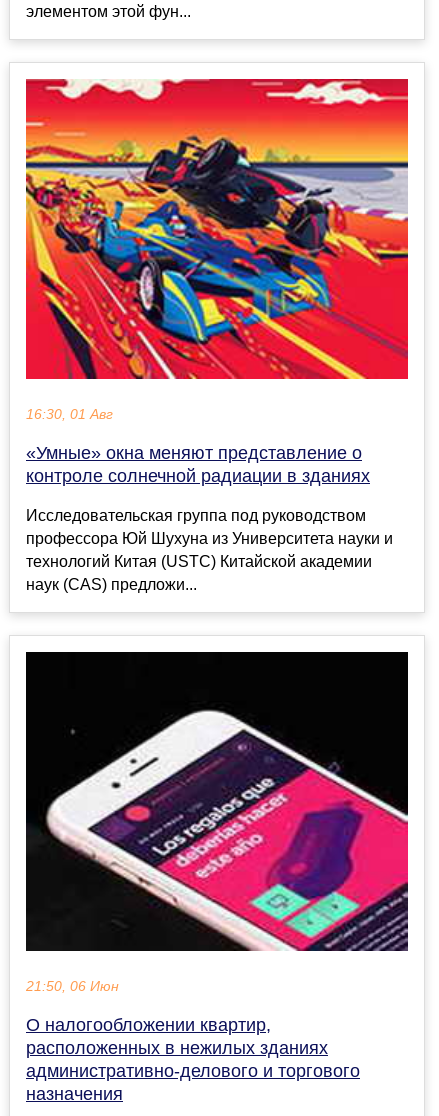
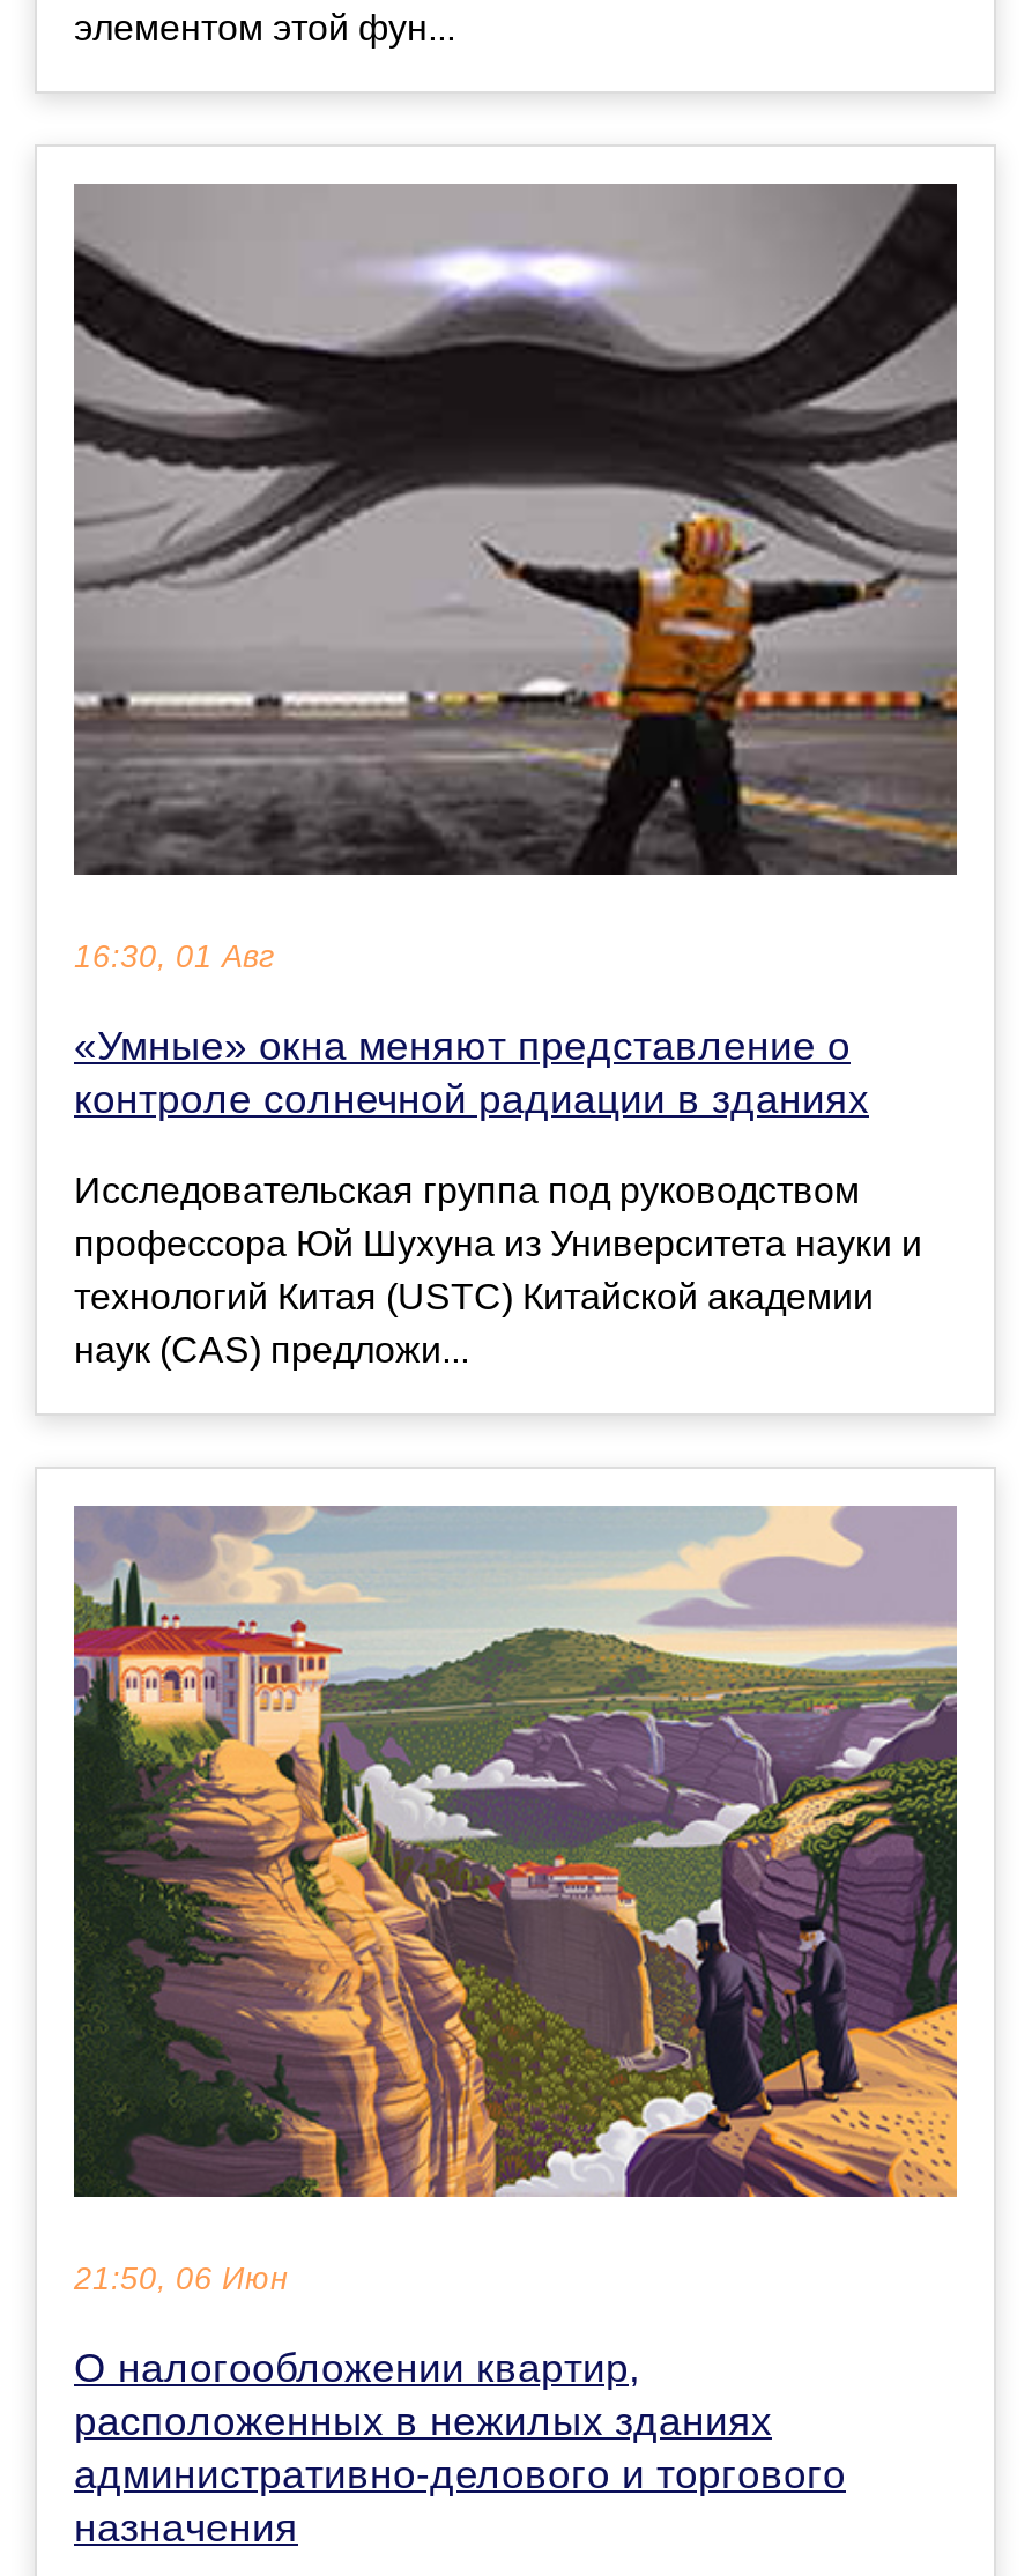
[25,78,409,380] [image] -> [72,180,959,878] [image]
[25,651,409,952] [image] -> [72,1505,959,2200] [image]

